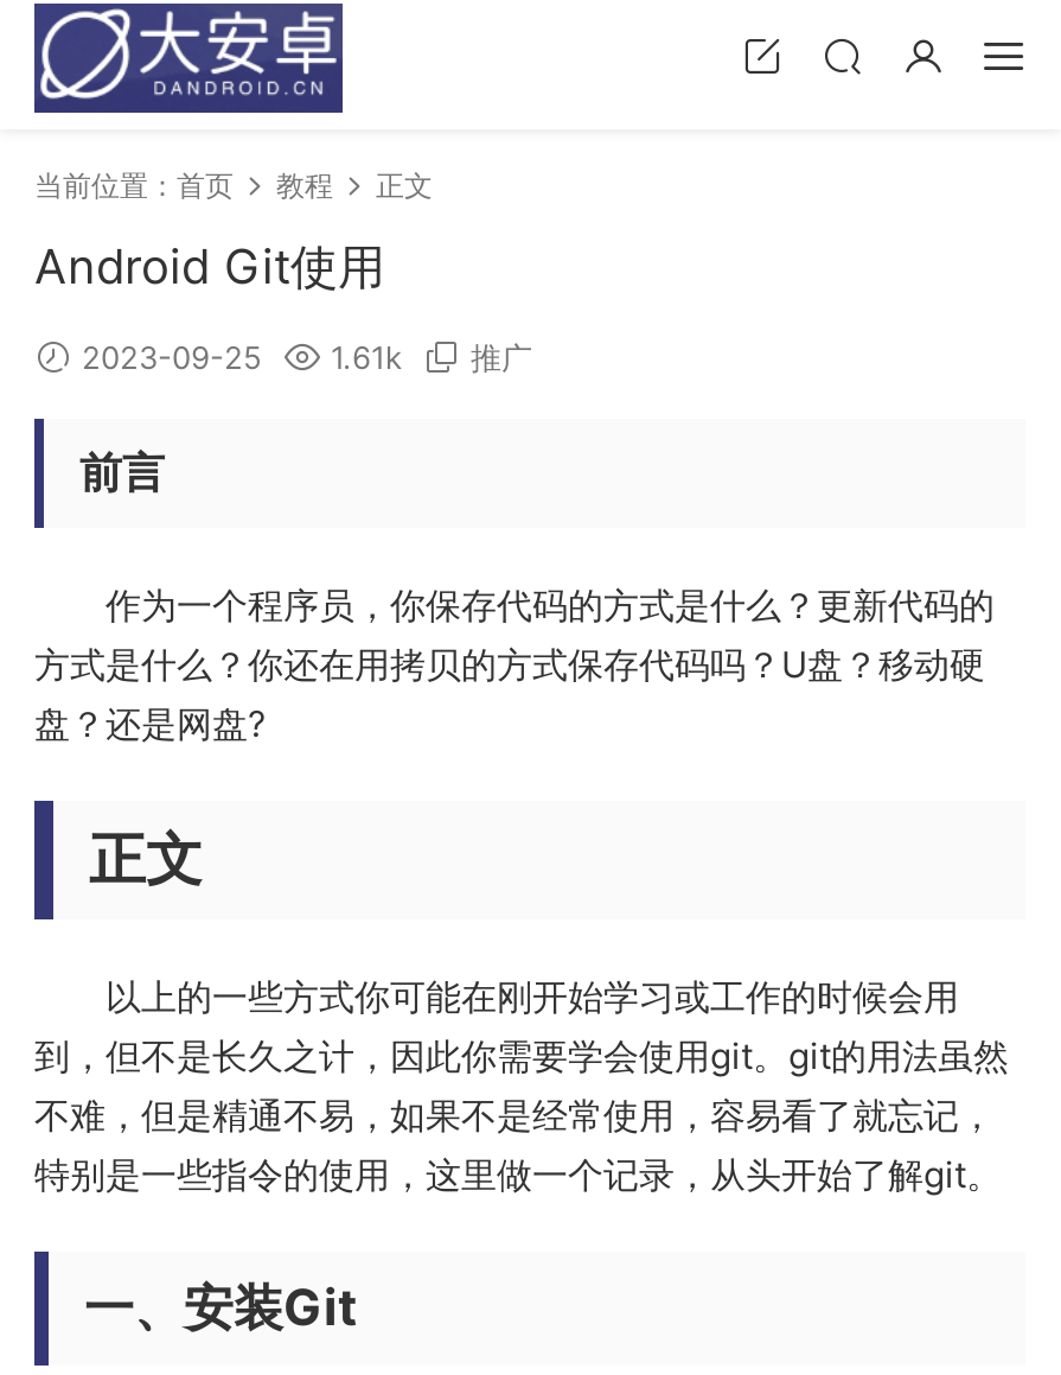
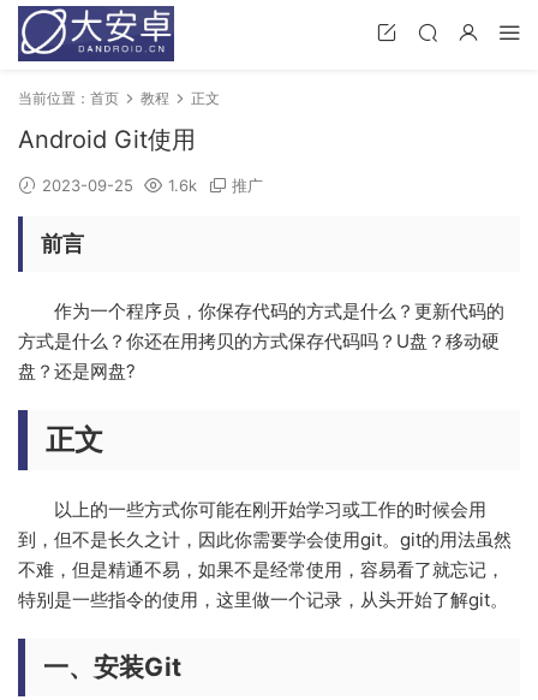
[72,338,532,376] 2023-09-25 1.61k 推广 -> [37,176,263,195] 2023-09-25 1.6k 推广

